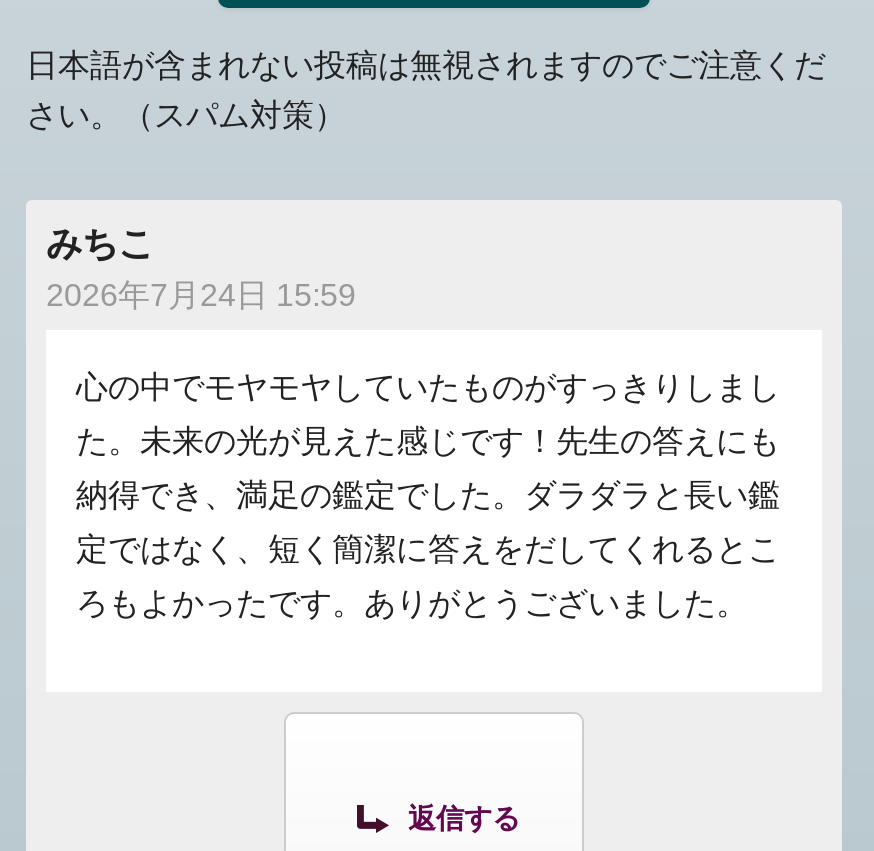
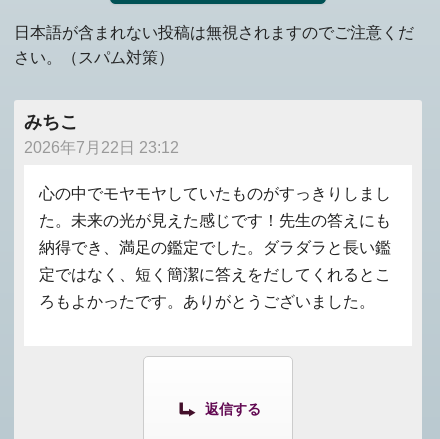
[46,278,356,312] 2026年7月24日 15:59 -> [24,139,179,156] 2026年7月22日 23:12

